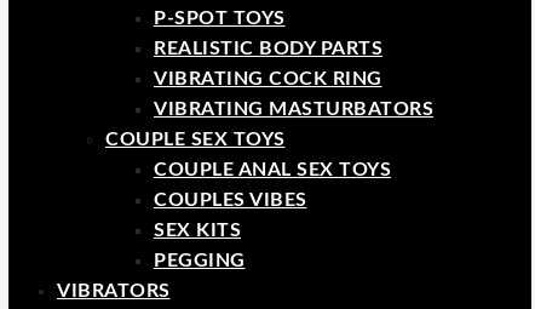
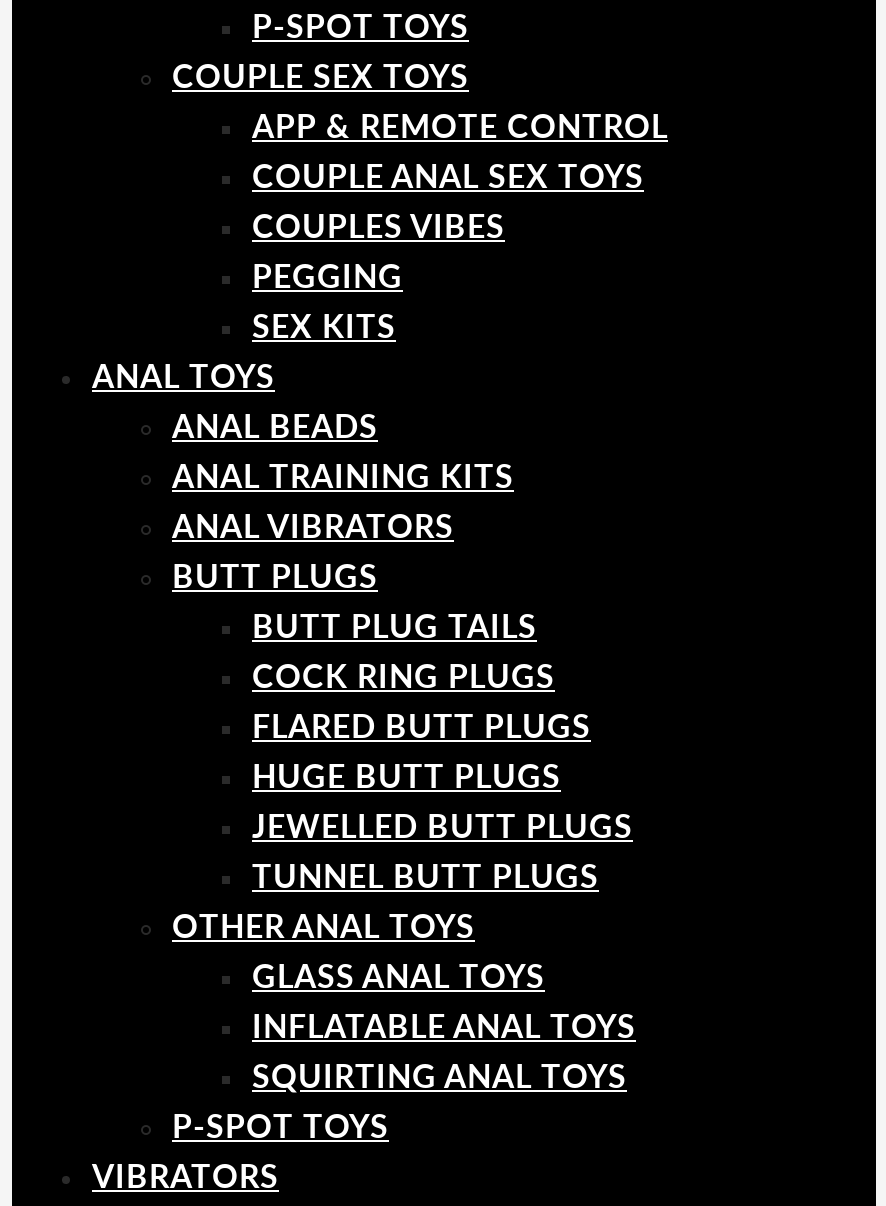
[154,39,433,119] REALISTIC BODY PARTS | VIBRATING COCK RING | VIBRATING MASTURBATORS -> none
moved [105,130,285,149] -> [172,62,469,94]: COUPLE SEX TOYS
none -> [252,112,668,144] APP & REMOTE CONTROL
moved [154,160,391,210] -> [252,162,644,244]: COUPLE ANAL SEX TOYS | COUPLES VIBES
moved [154,221,241,240] -> [252,312,396,344]: SEX KITS
none -> [92,362,636,1144] ANAL TOYS | ANAL BEADS | ANAL TRAINING KITS | ANAL VIBRATORS | BUTT PLUGS | BUTT PLUG TAILS | COCK RING PLUGS | FLARED BUTT PLUGS | HUGE BUTT PLUGS | JEWELLED BUTT PLUGS | TUNNEL BUTT PLUGS | OTHER ANAL TOYS | GLASS ANAL TOYS | INFLATABLE ANAL TOYS | SQUIRTING ANAL TOYS | P-SPOT TOYS
moved [154,251,245,270] -> [252,262,403,294]: PEGGING

